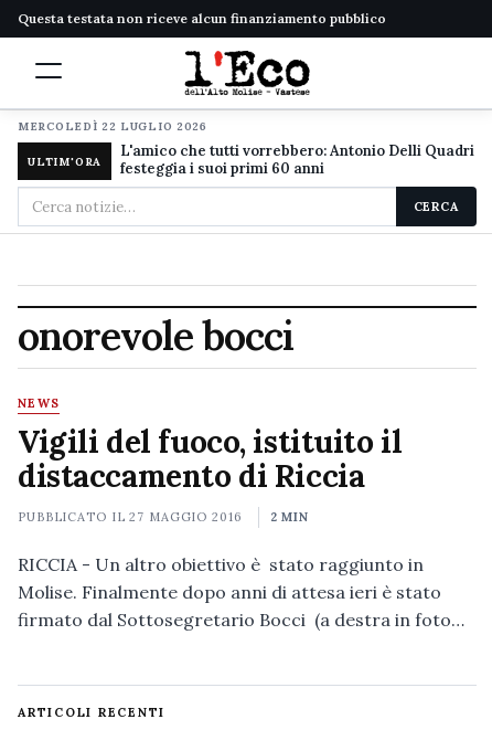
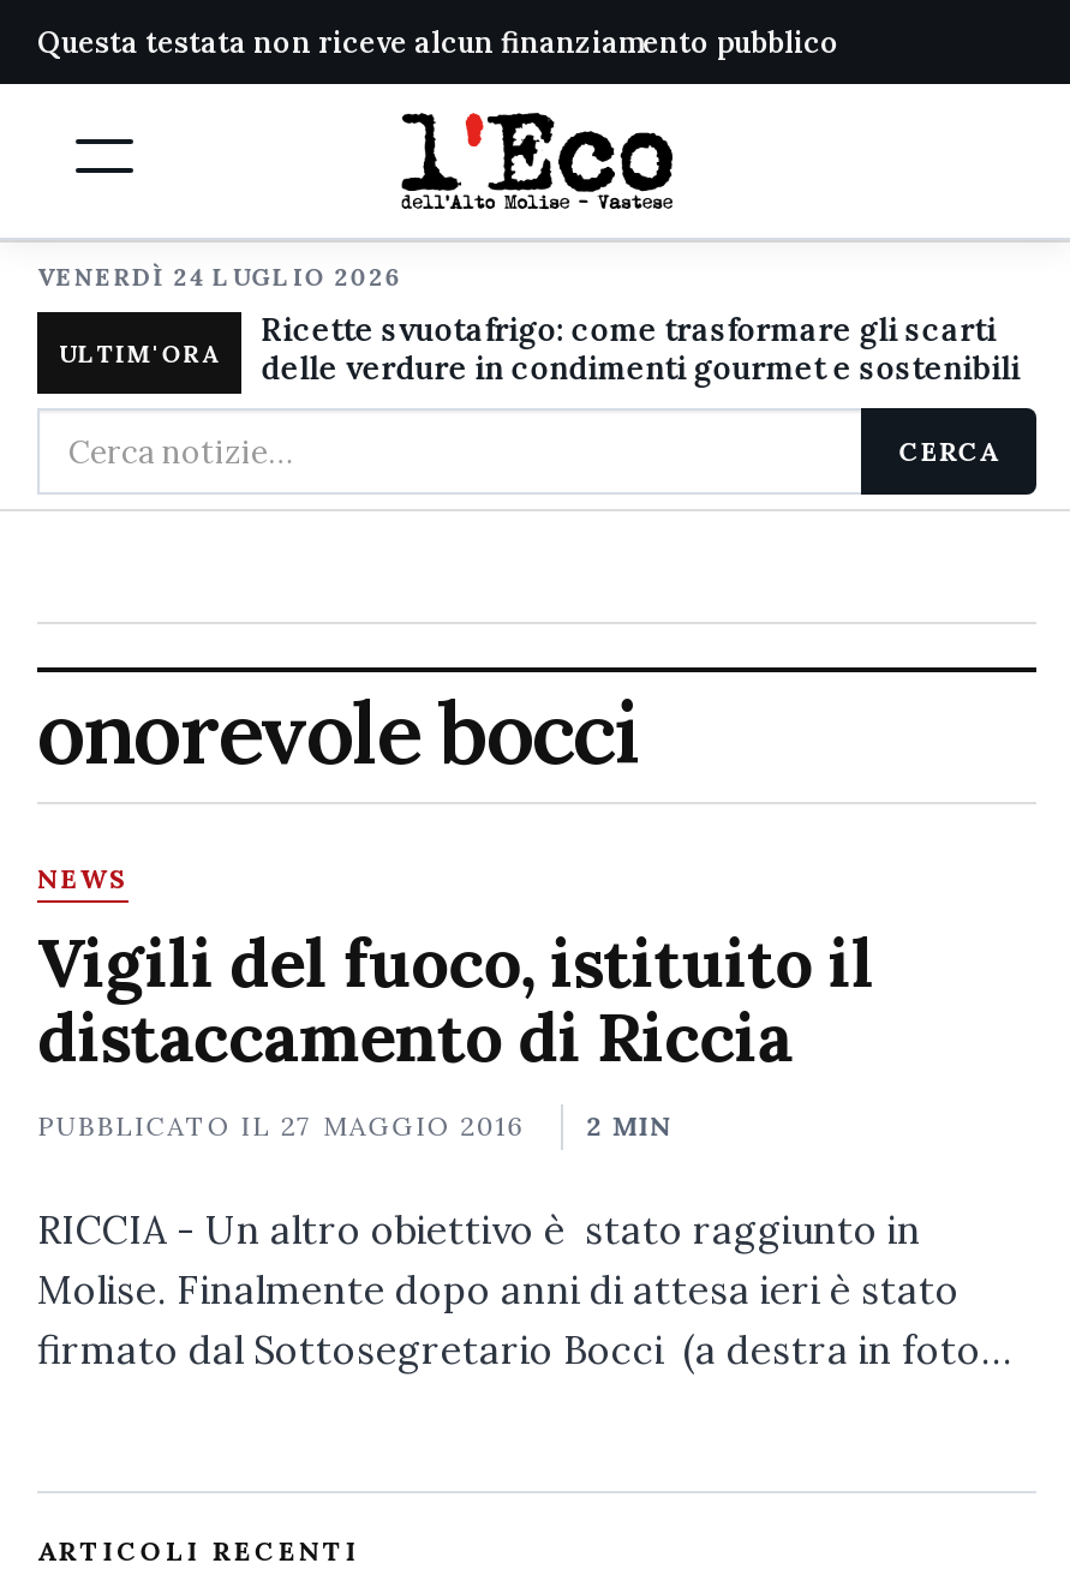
[18,119,207,134] MERCOLEDÌ 22 LUGLIO 2026 -> [37,262,401,293] VENERDÌ 24 LUGLIO 2026
[120,141,475,178] L'amico che tutti vorrebbero: Antonio Delli Quadri | festeggia i suoi primi 60 anni -> [261,310,1020,389] Ricette svuotafrigo: come trasformare gli scarti | delle verdure in condimenti gourmet e sostenibili

